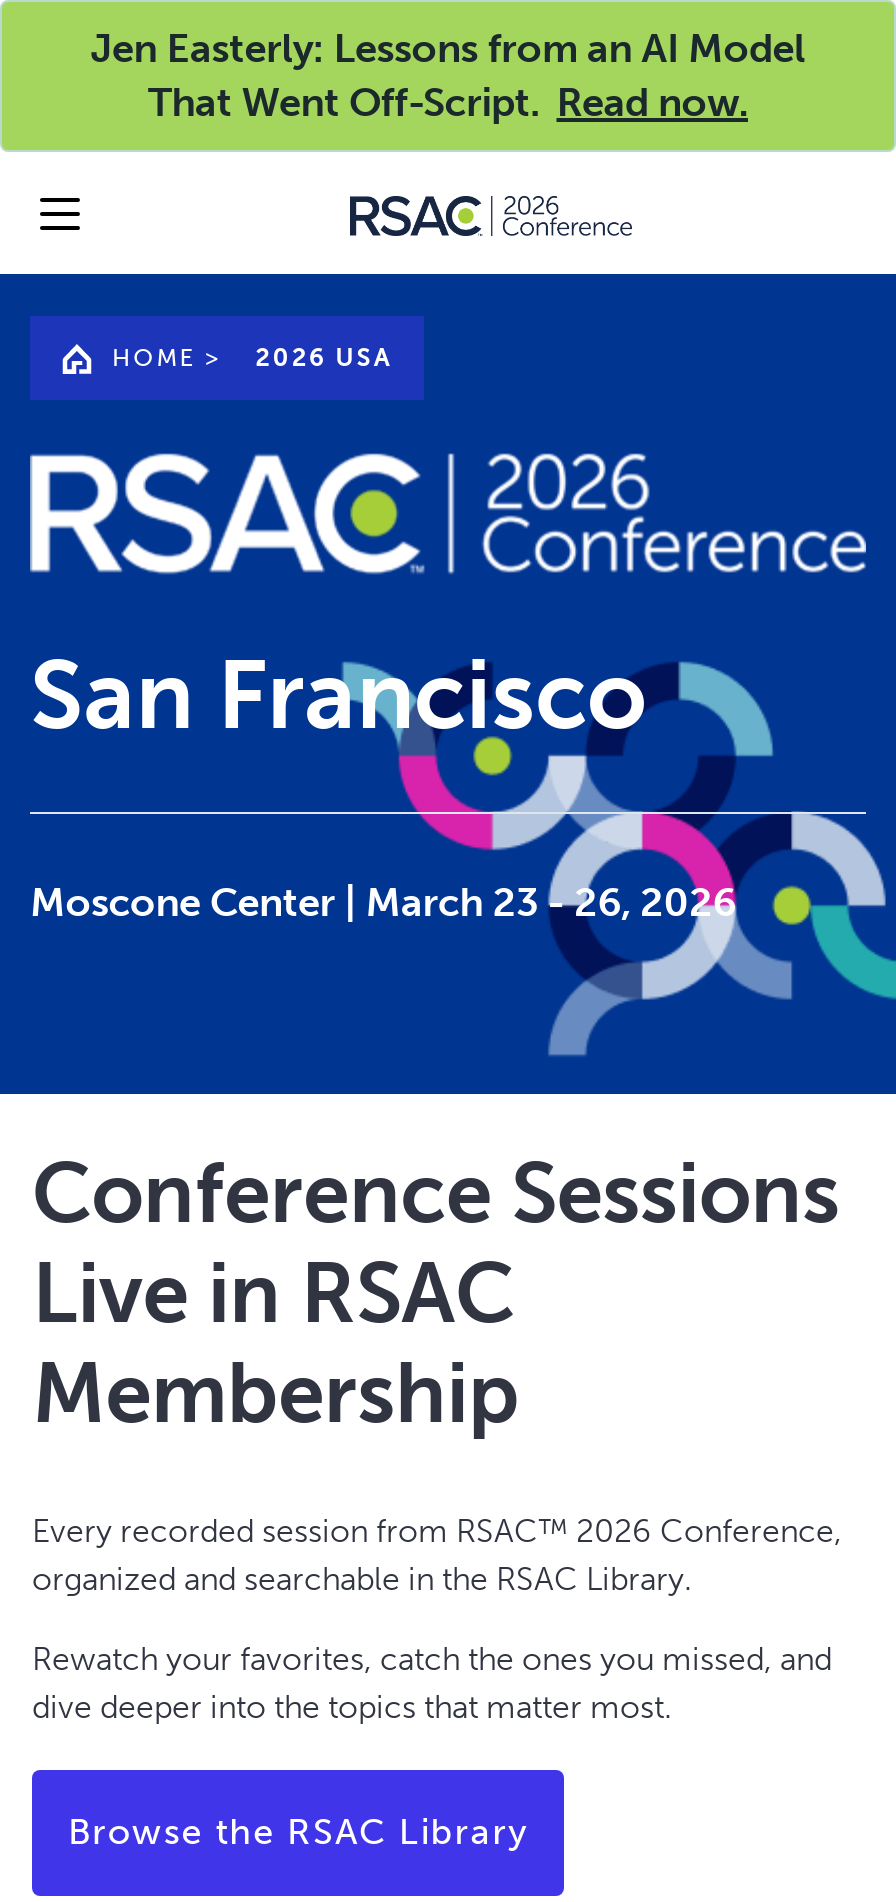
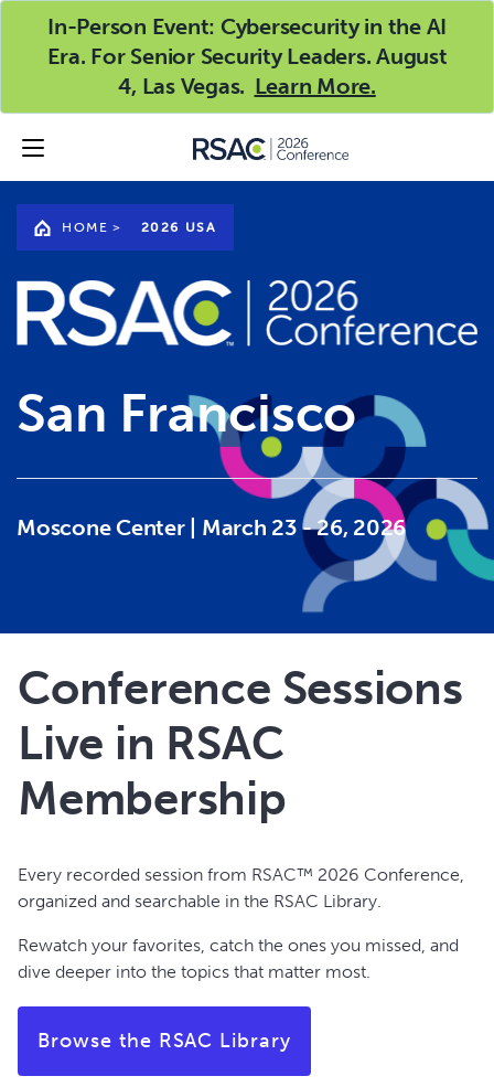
[90,24,806,126] Jen Easterly: Lessons from an AI Model | That Went Off-Script. Read now. -> [47,13,447,99] In-Person Event: Cybersecurity in the AI | Era. For Senior Security Leaders. August | 4, Las Vegas. Learn More.

